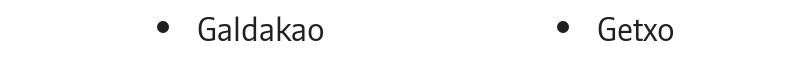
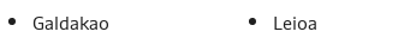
[597,9,675,49] Getxo -> [273,11,317,34] Leioa

